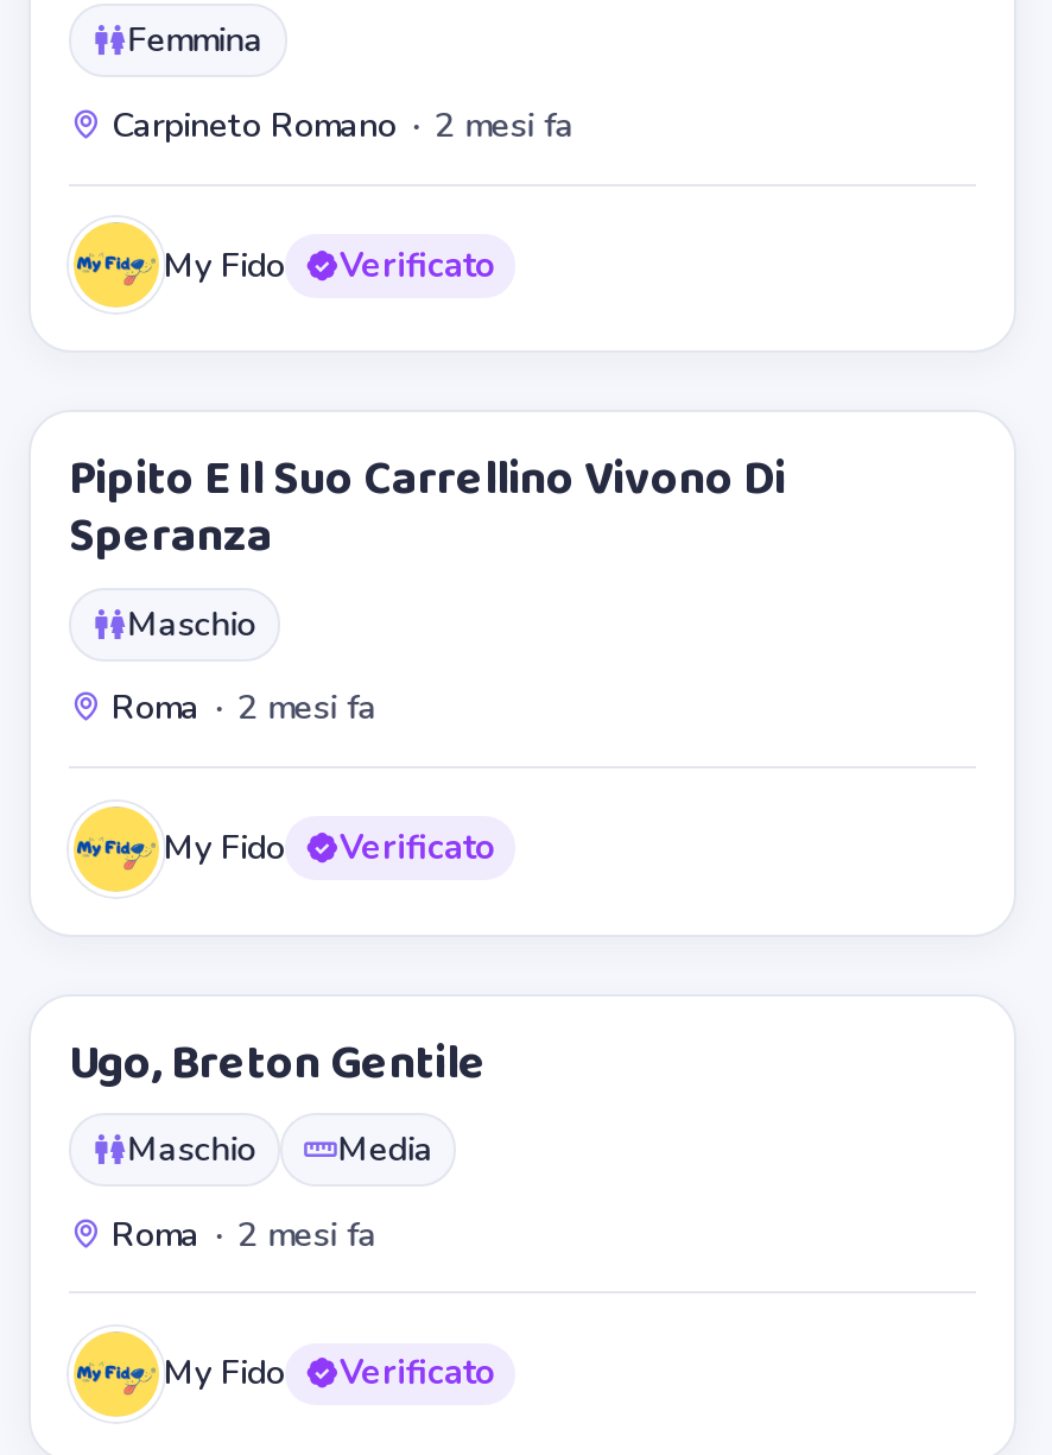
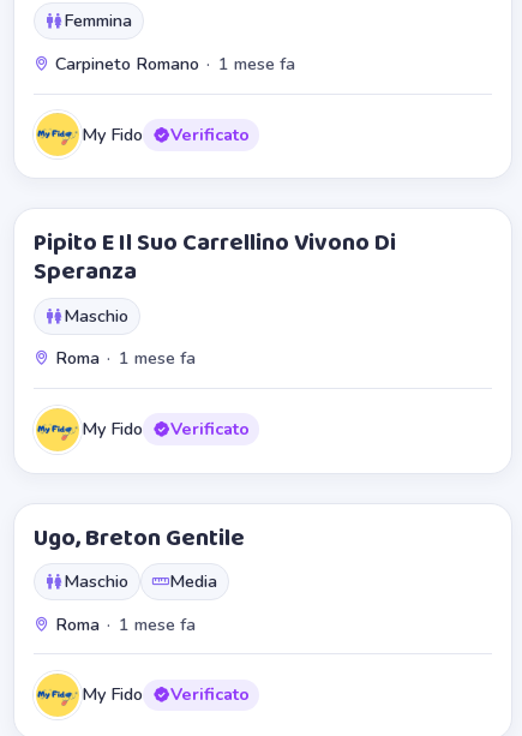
[102,101,574,148] Carpineto Romano · 2 mesi fa -> [50,52,295,76] Carpineto Romano · 1 mese fa
[102,684,377,731] Roma · 2 mesi fa -> [50,346,195,370] Roma · 1 mese fa
[102,1210,377,1257] Roma · 2 mesi fa -> [50,612,195,636] Roma · 1 mese fa

